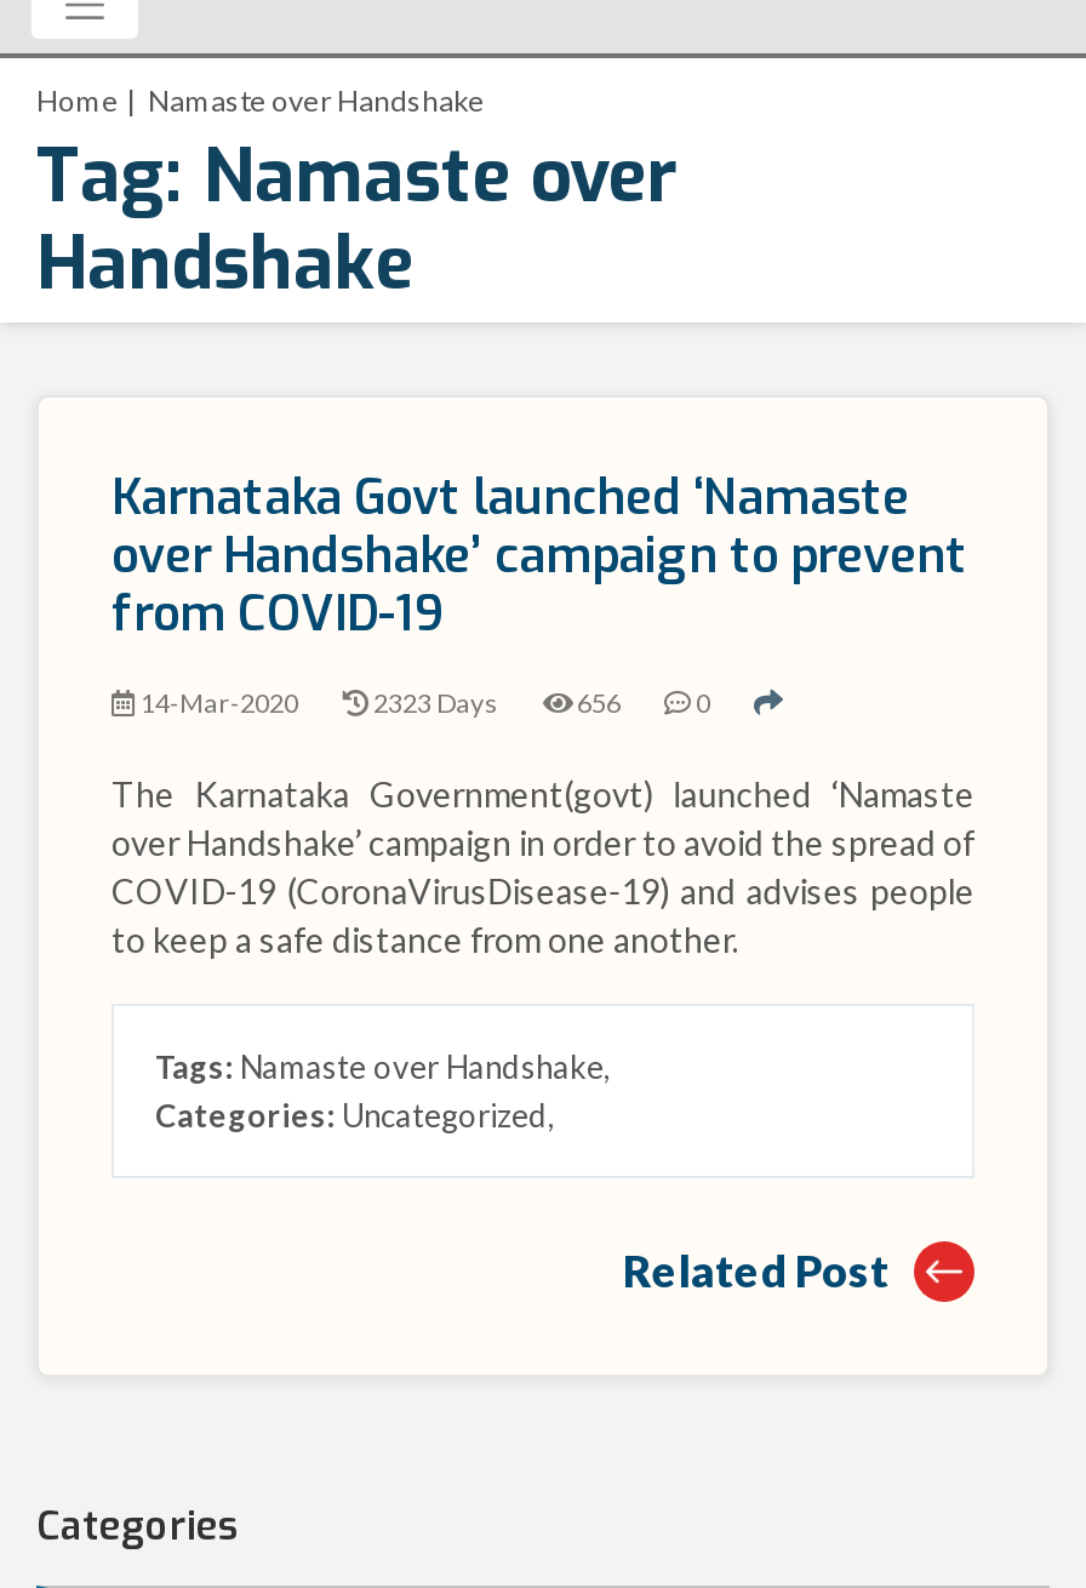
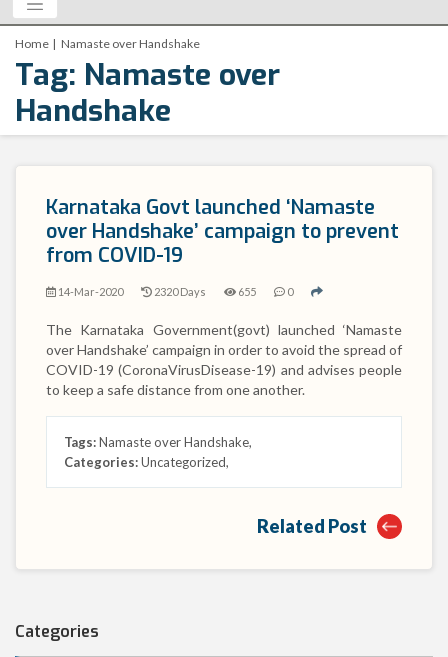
[368,686,499,717] 2323 Days -> [152,285,206,298] 2320 Days
[577,686,621,717] 656 -> [238,285,256,298] 655

